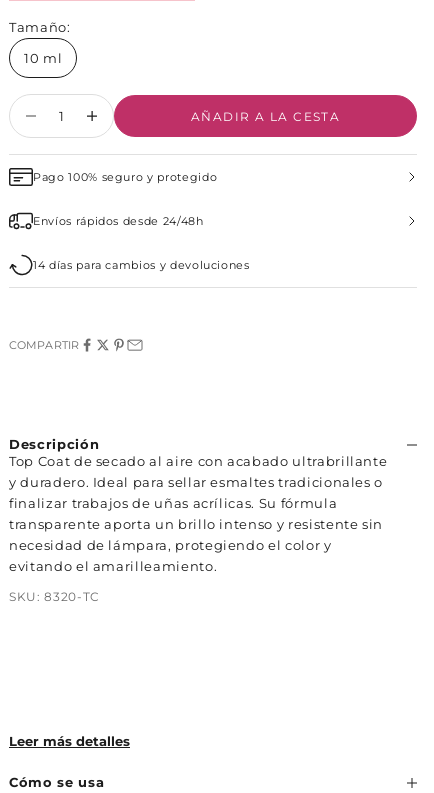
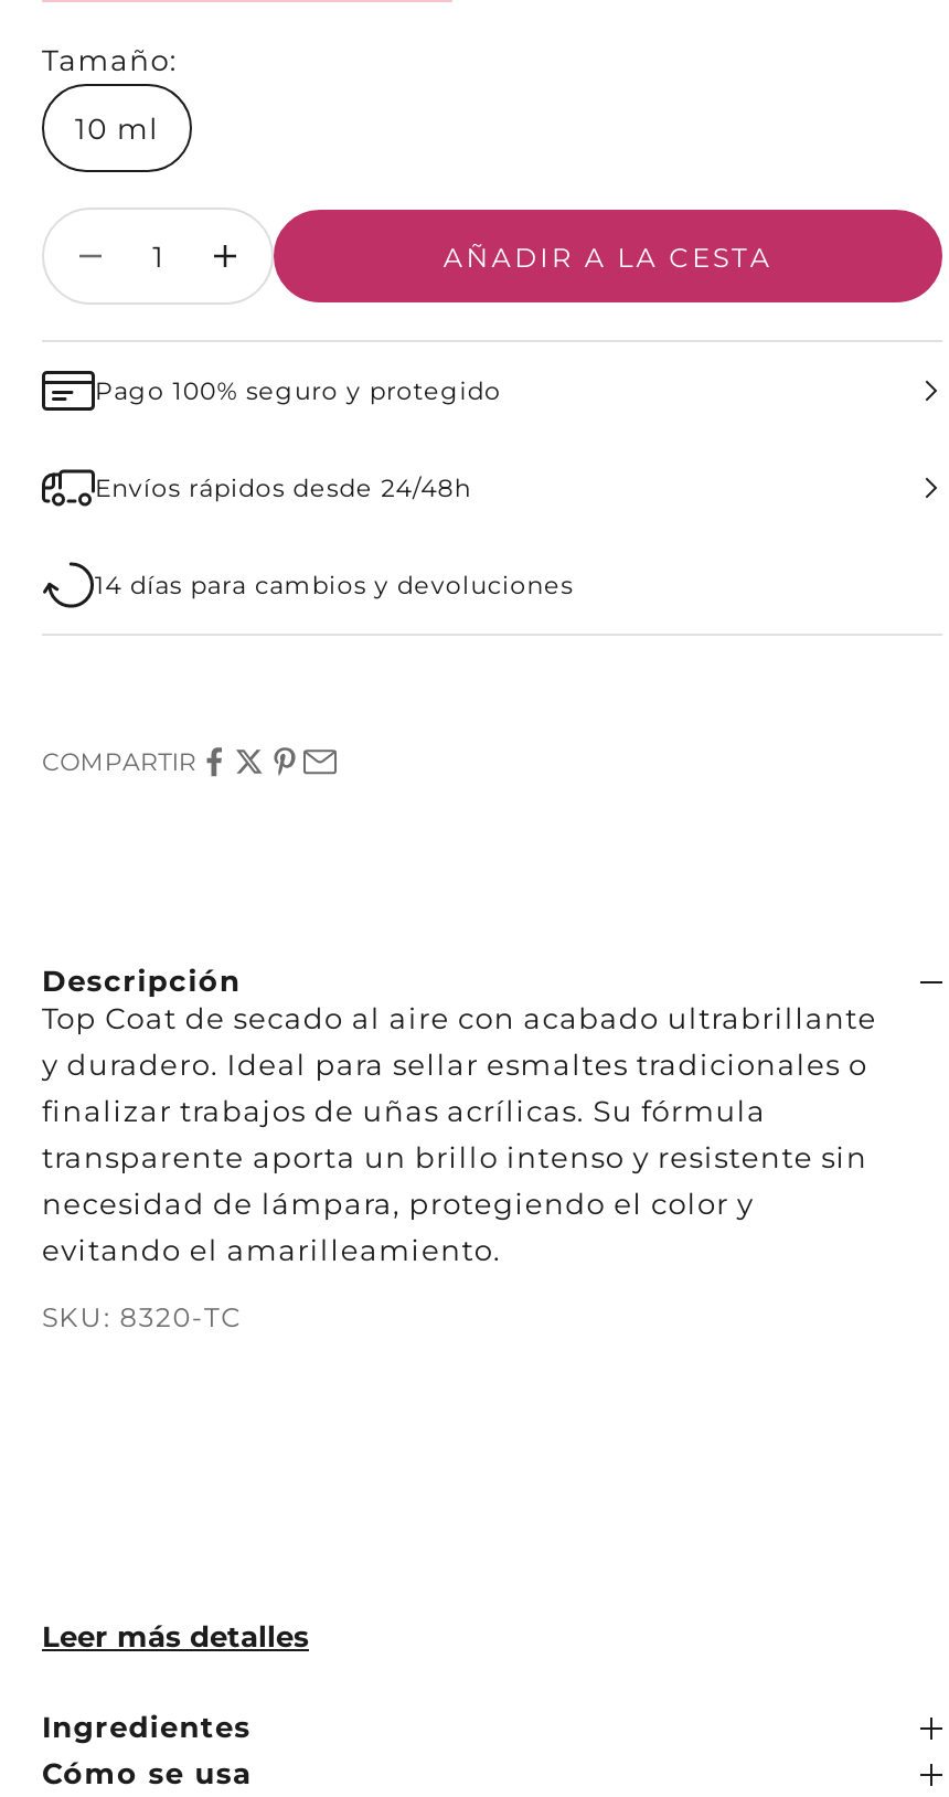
none -> [42,1709,251,1744] Ingredientes

